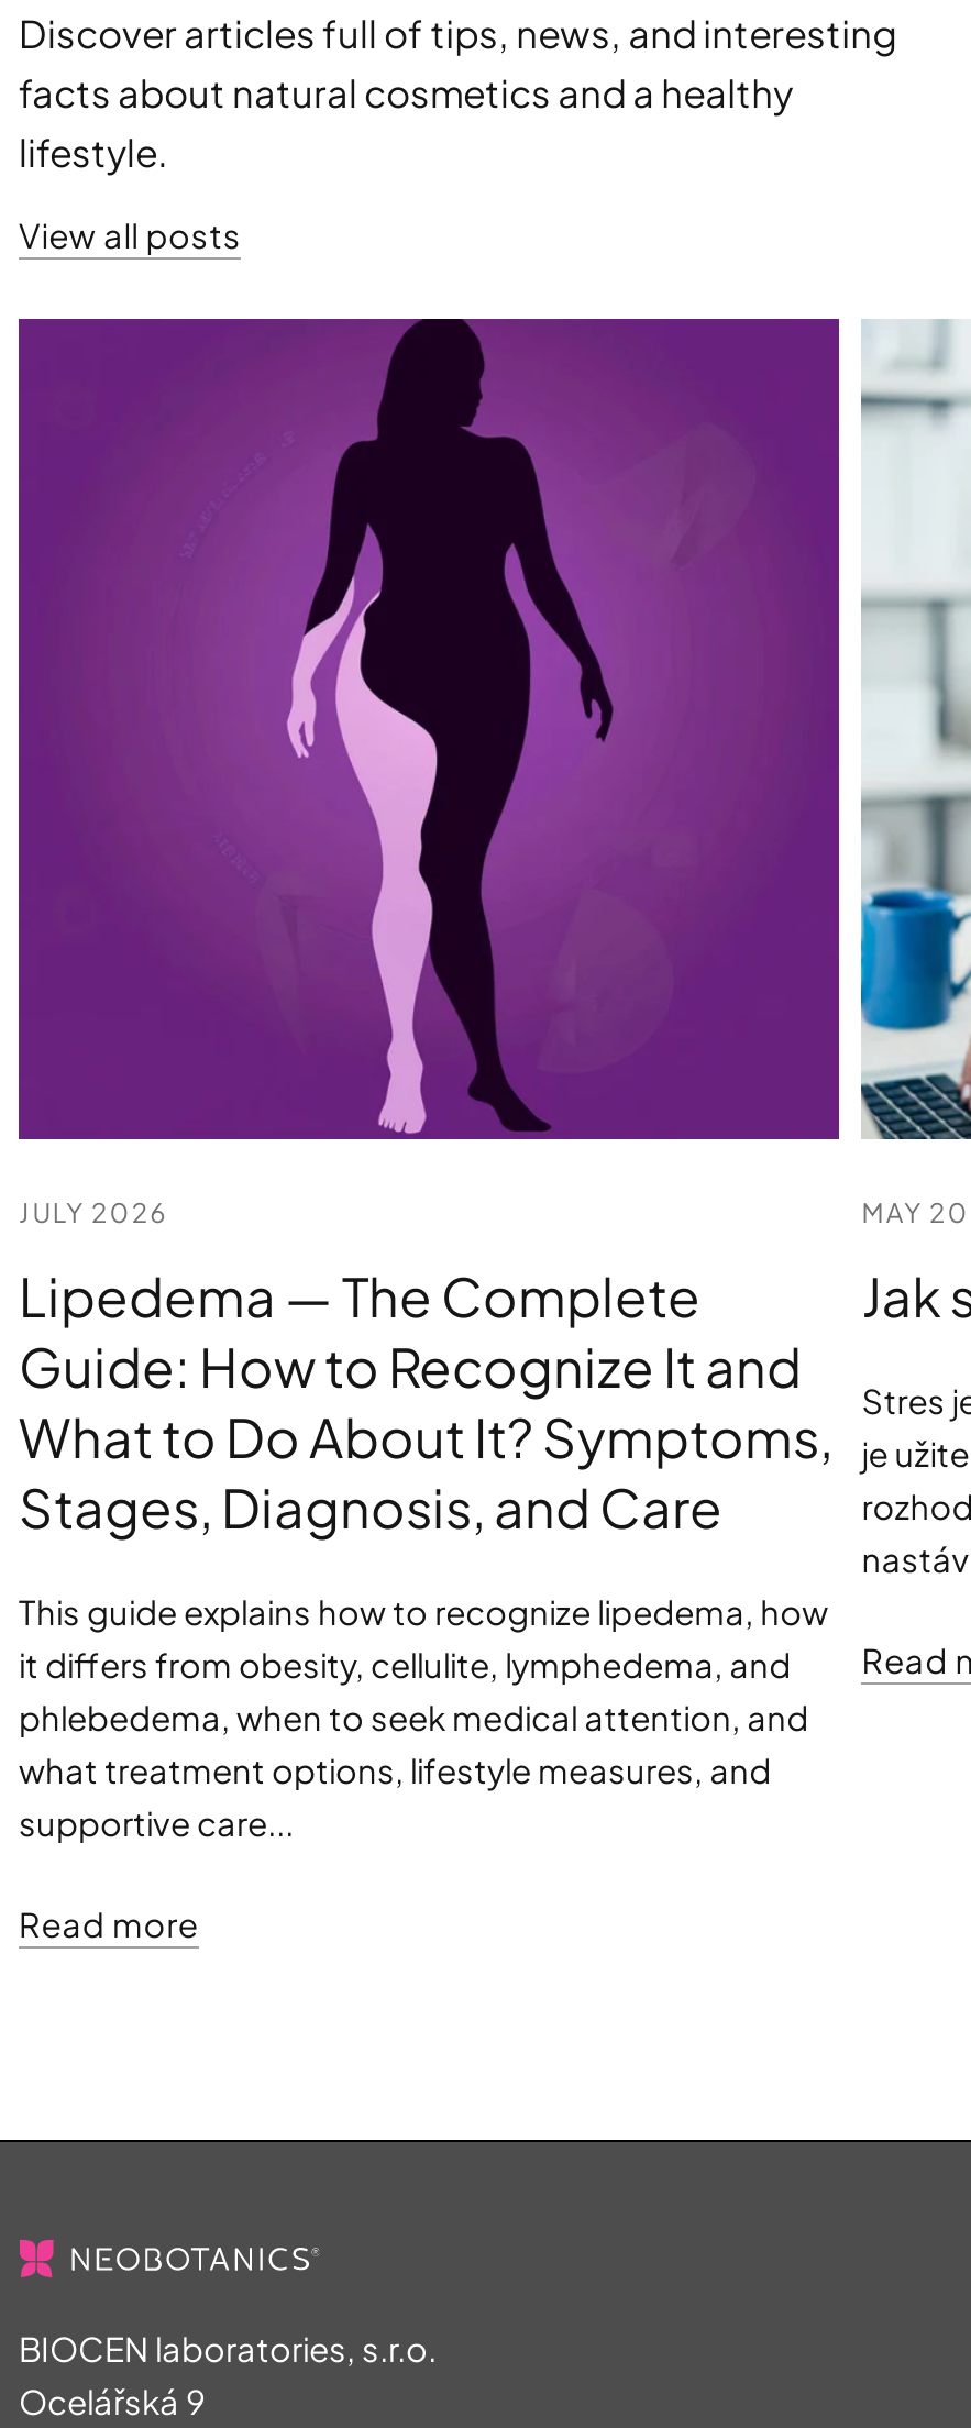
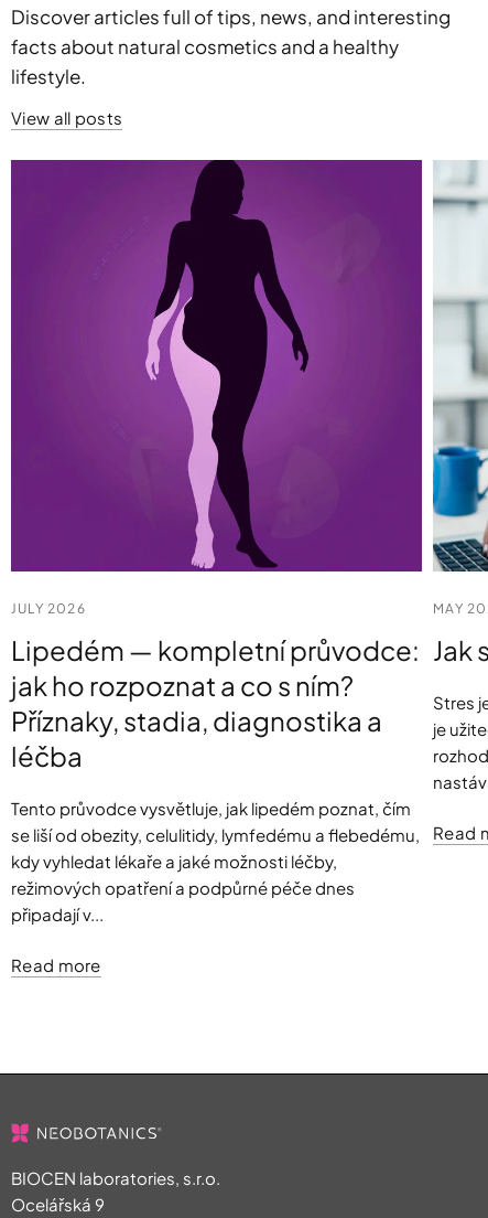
[19,1262,832,1539] Lipedema — The Complete | Guide: How to Recognize It and | What to Do About It? Symptoms, | Stages, Diagnosis, and Care -> [11,633,420,772] Lipedém — kompletní průvodce: | jak ho rozpoznat a co s ním? | Příznaky, stadia, diagnostika a | léčba
[19,1589,828,1842] This guide explains how to recognize lipedema, how | it differs from obesity, cellulite, lymphedema, and | phlebedema, when to seek medical attention, and | what treatment options, lifestyle measures, and | supportive care... -> [11,797,420,924] Tento průvodce vysvětluje, jak lipedém poznat, čím | se liší od obezity, celulitidy, lymfedému a flebedému, | kdy vyhledat lékaře a jaké možnosti léčby, | režimových opatření a podpůrné péče dnes | připadají v...

